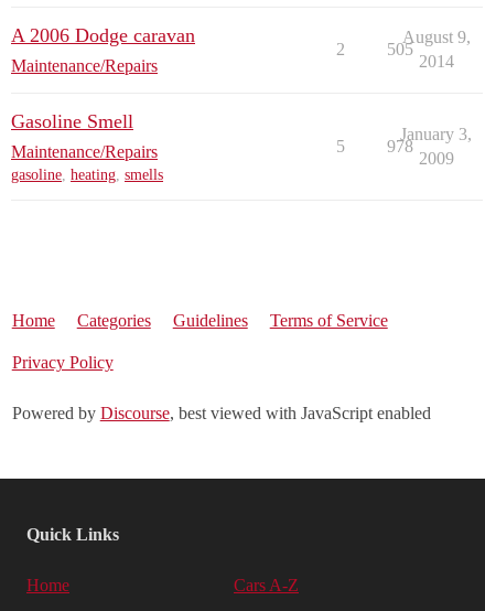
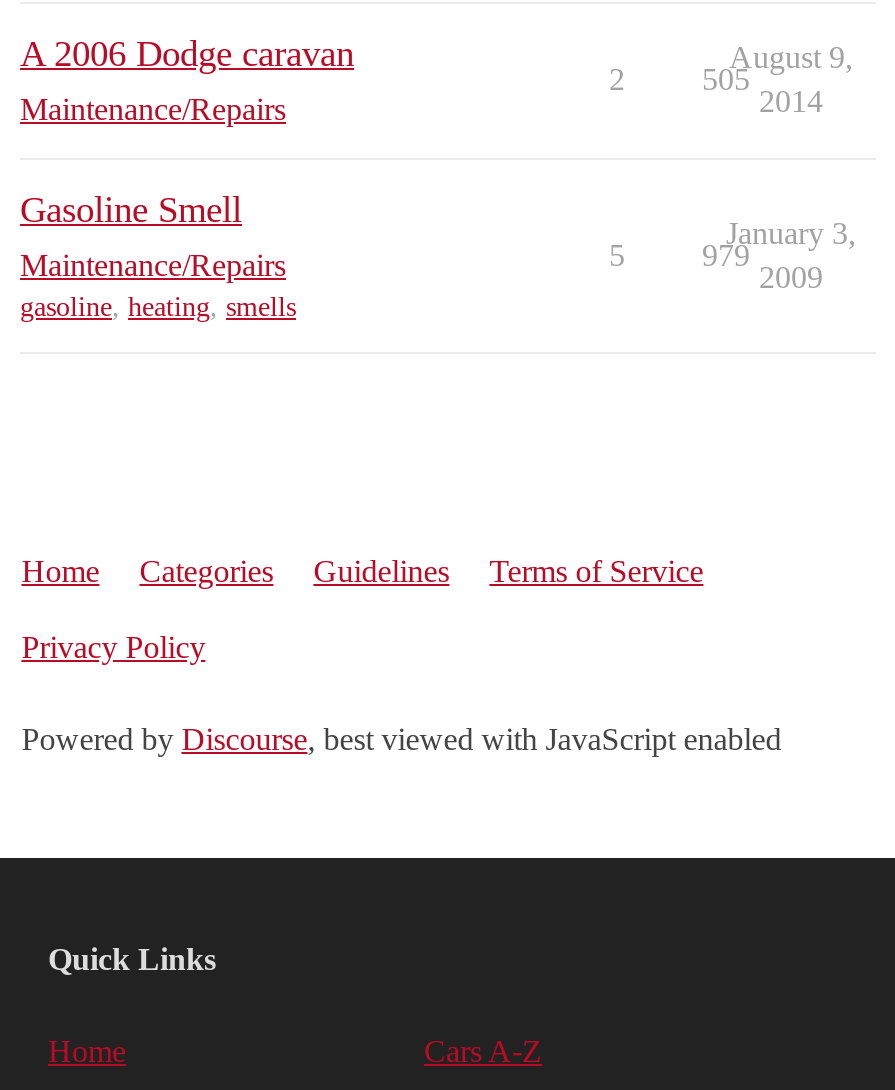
[387,137,413,156] 978 -> [702,238,750,272] 979

